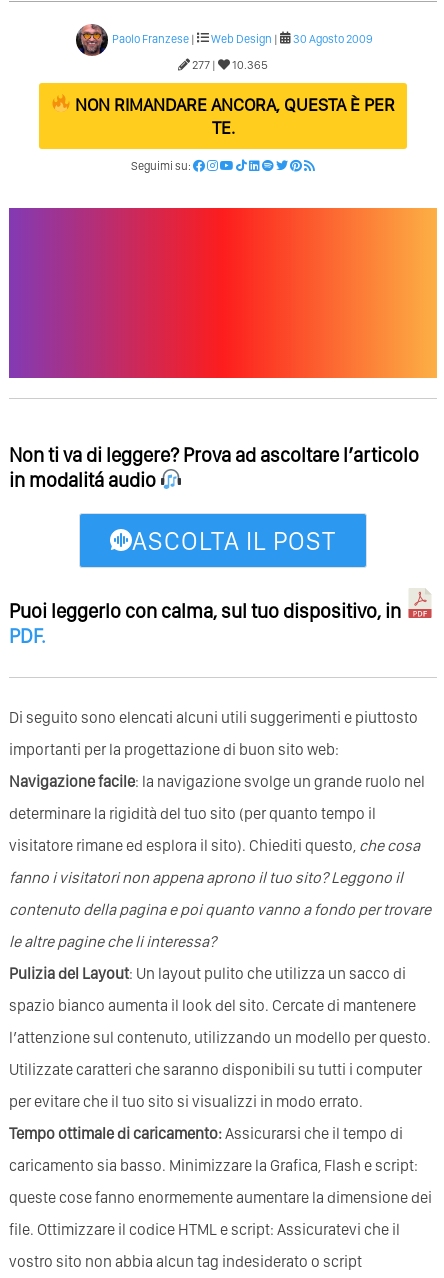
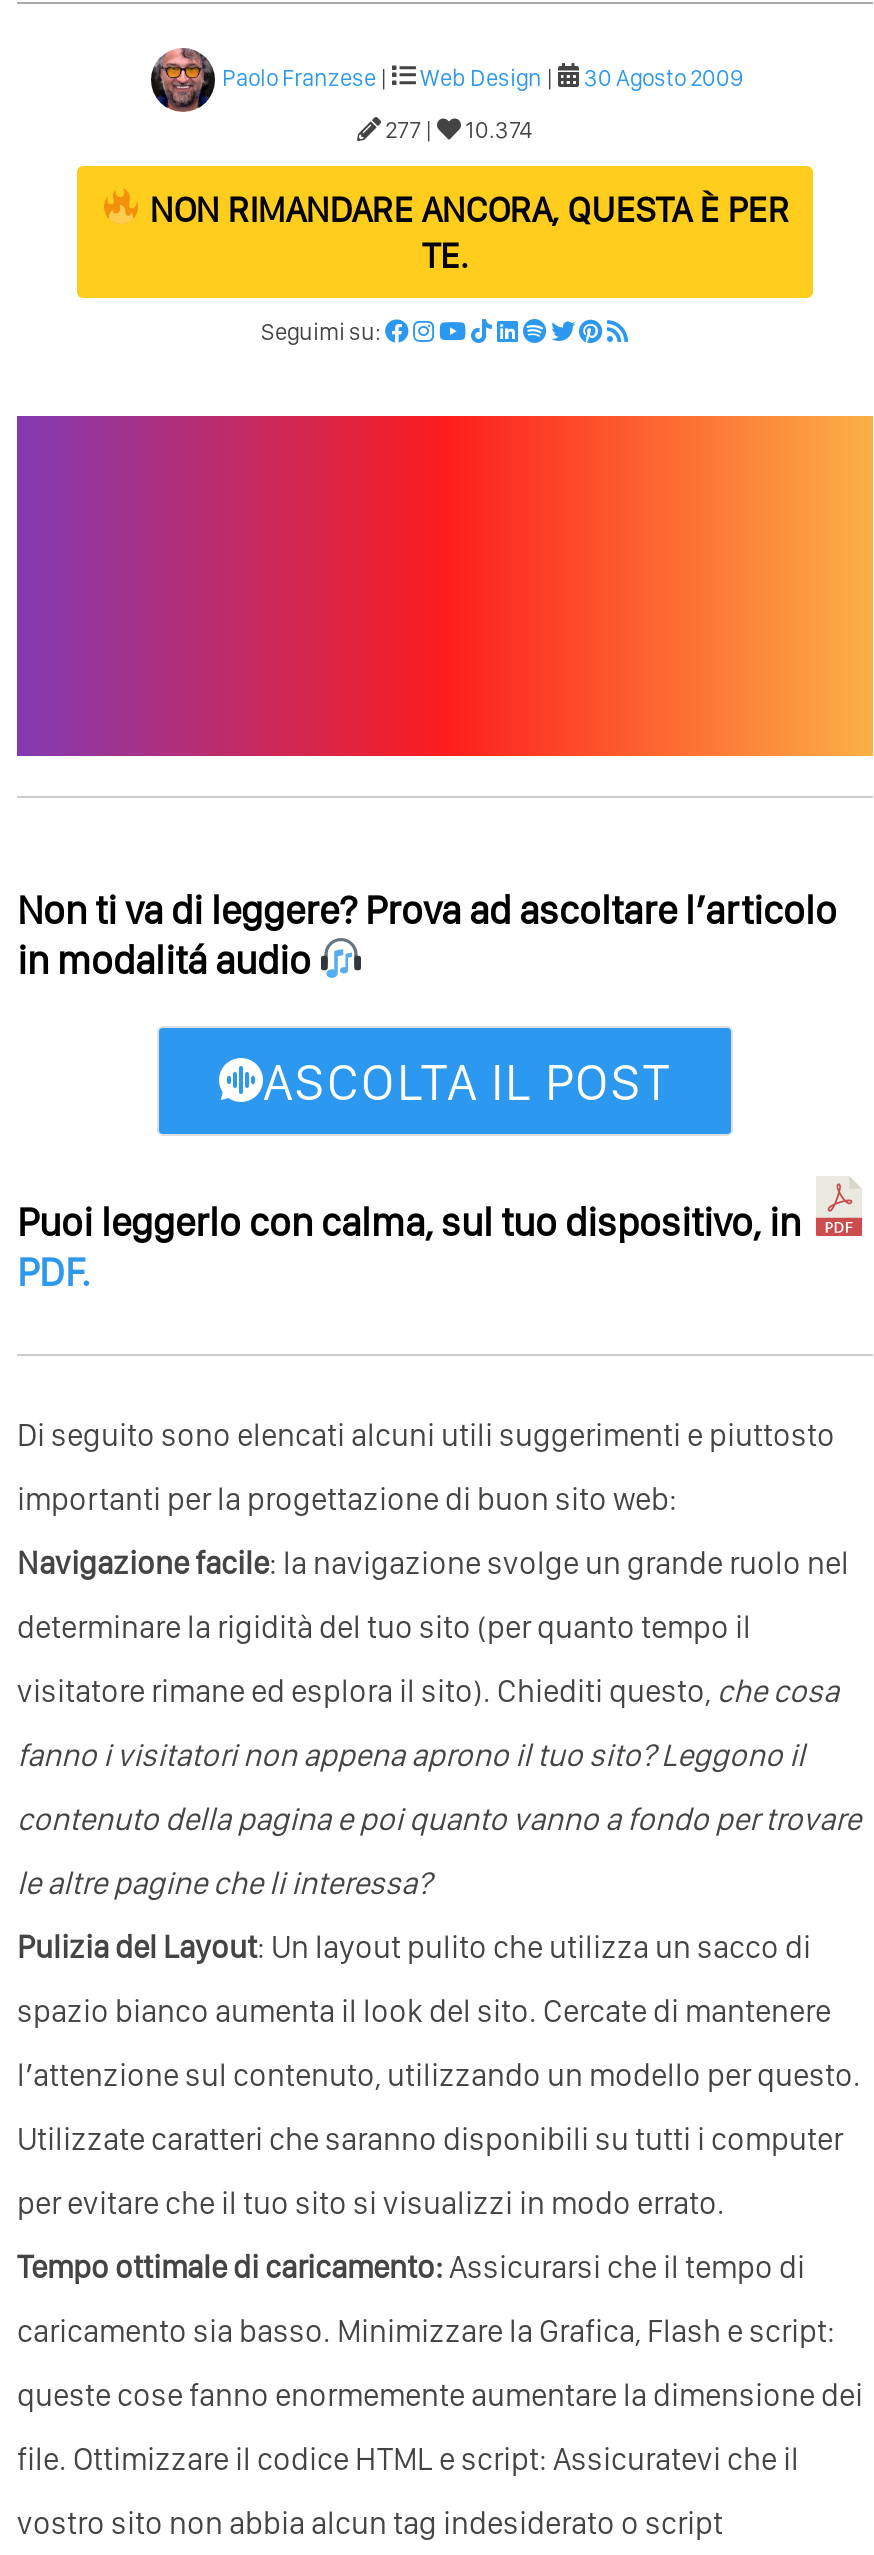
[230,57,268,71] 10.365 -> [461,115,533,143] 10.374

